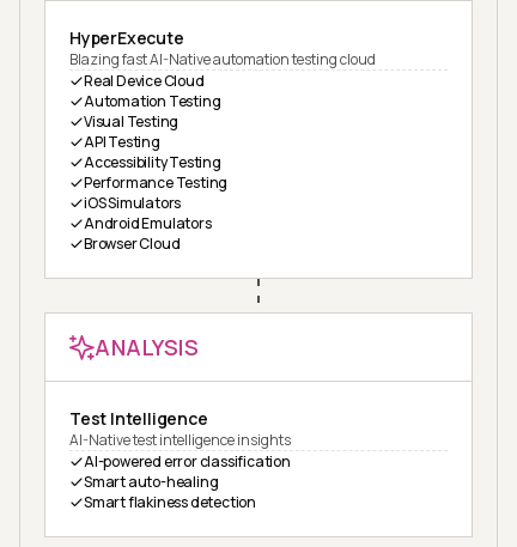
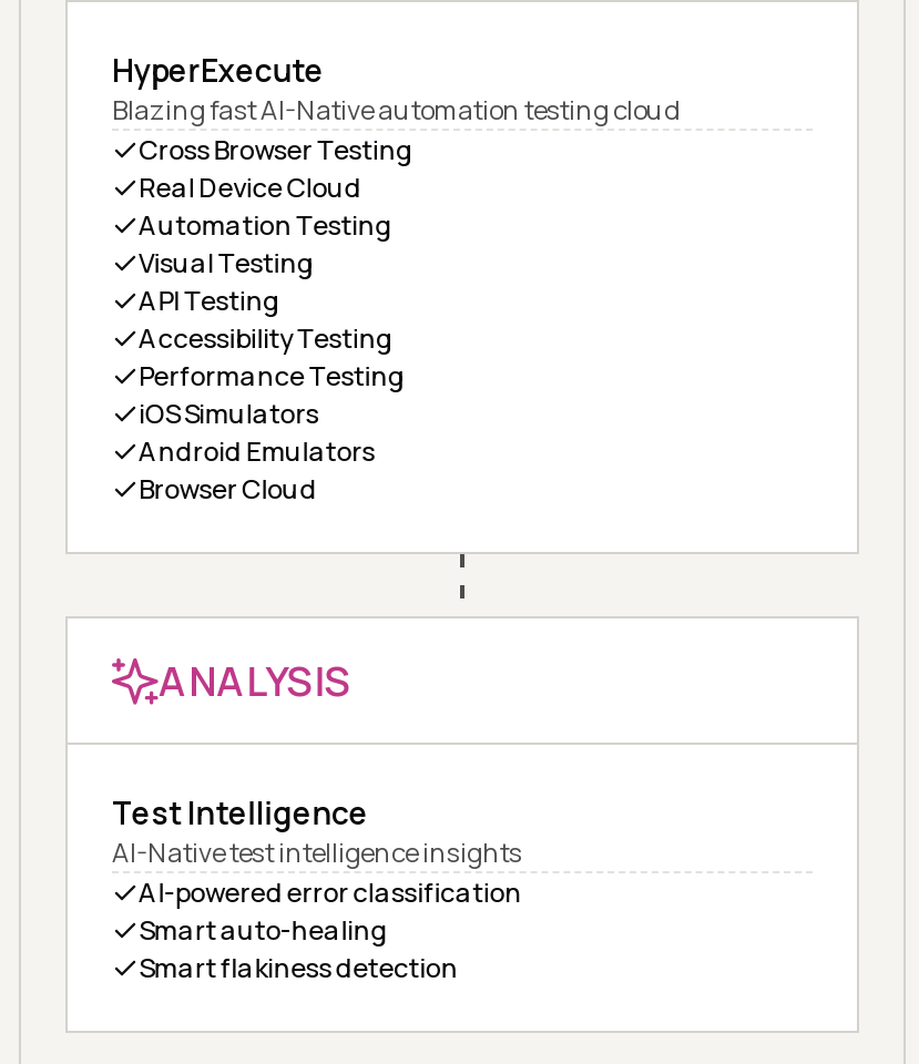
none -> [139,131,413,169] Cross Browser Testing

